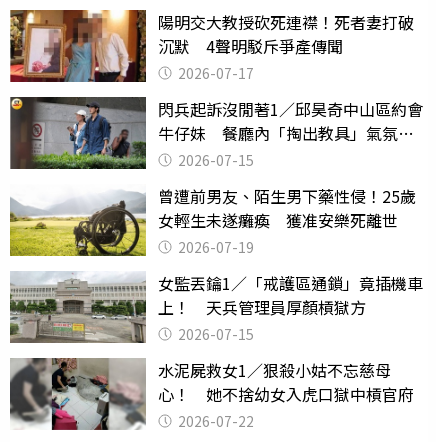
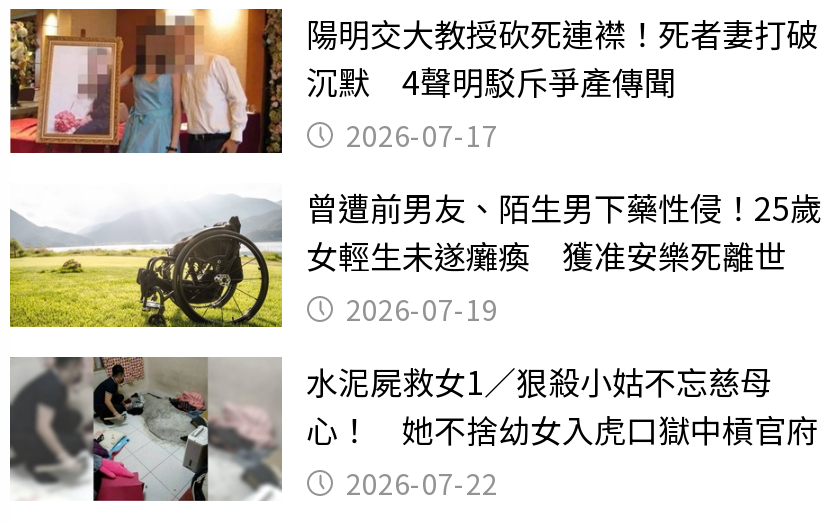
[10,96,423,170] [image] | 閃兵起訴沒閒著1／邱昊奇中山區約會 | 牛仔妹 餐廳內「掏出教具」氣氛突 | 變 2026-07-15 -> none
[10,271,423,344] [image] | 女監丟鑰1／「戒護區通鎖」竟插機車 | 上！ 天兵管理員厚顏槓獄方 | 2026-07-15 -> none

